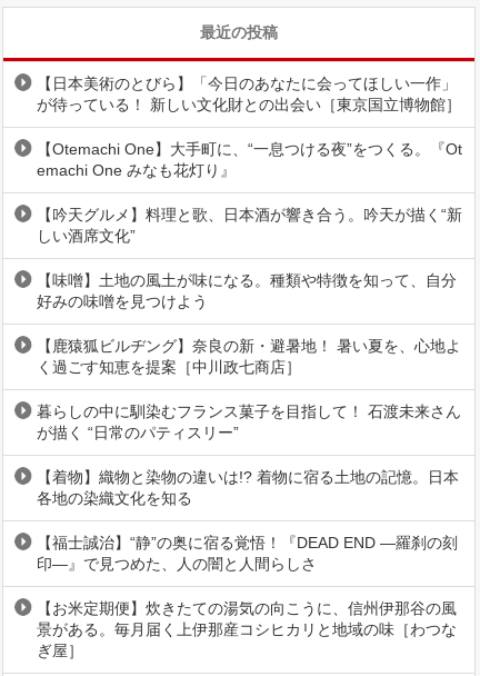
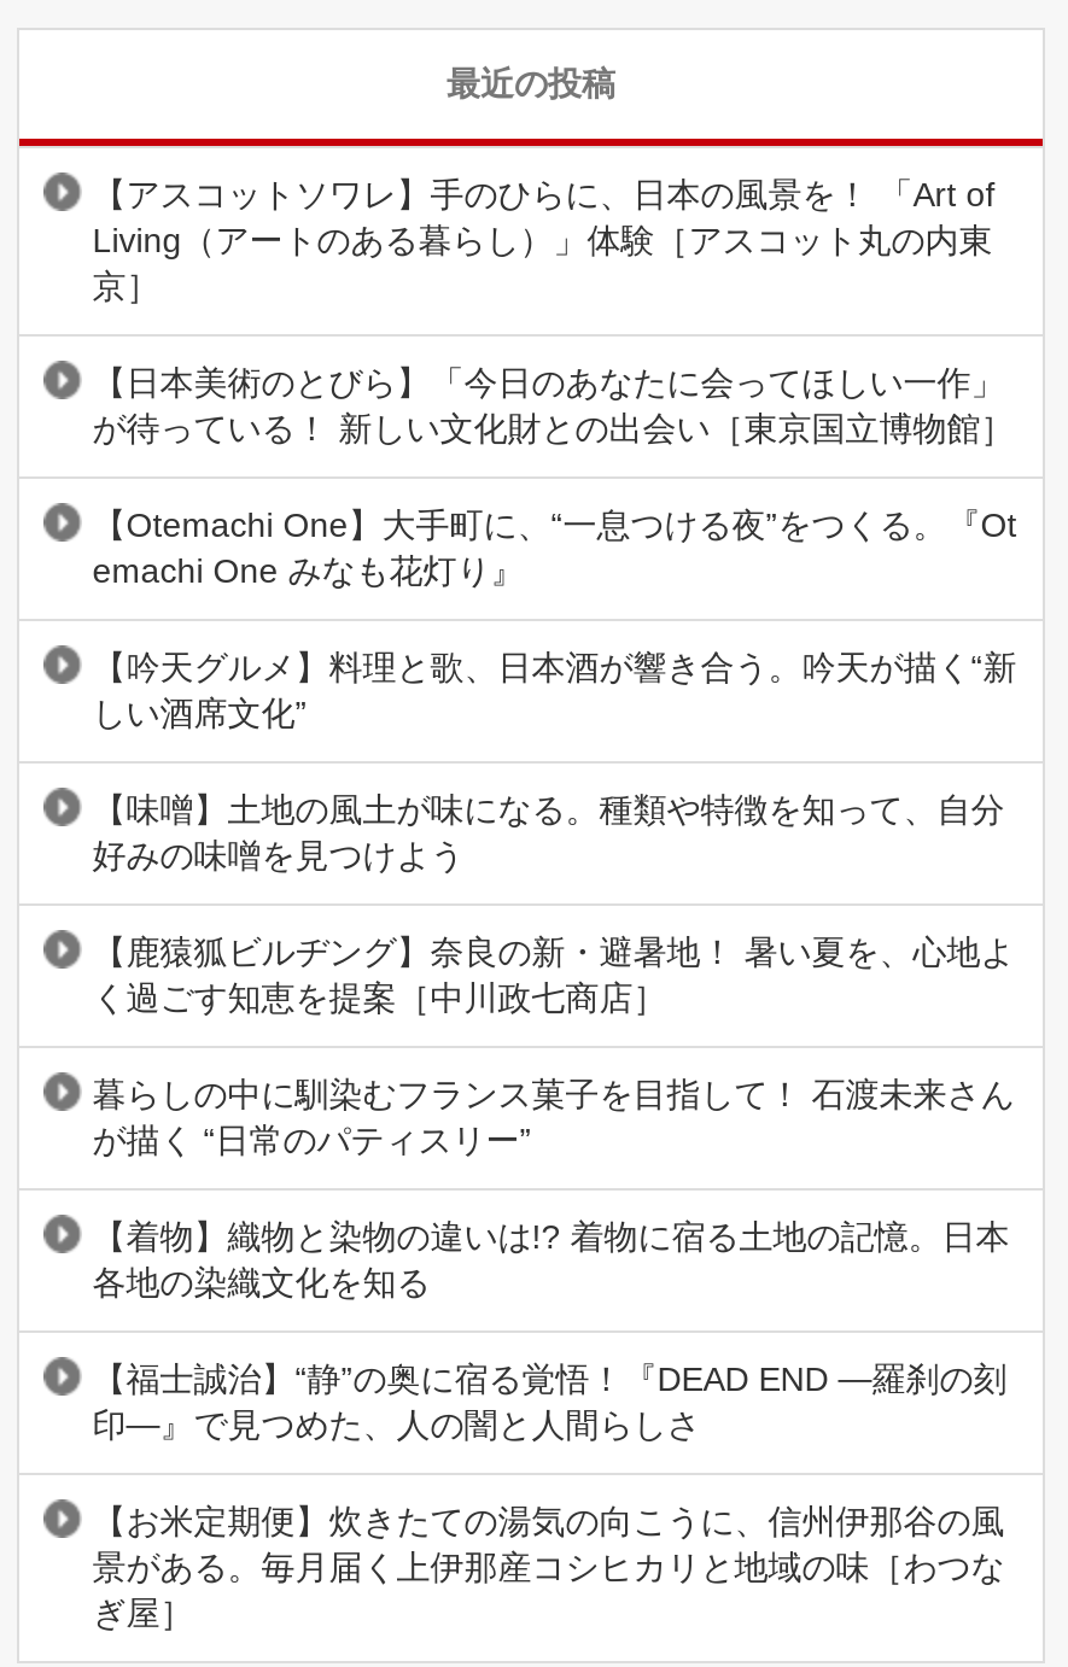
none -> [92,175,995,305] 【アスコットソワレ】手のひらに、日本の風景を！ 「Art of | Living（アートのある暮らし）」体験［アスコット丸の内東 | 京］

